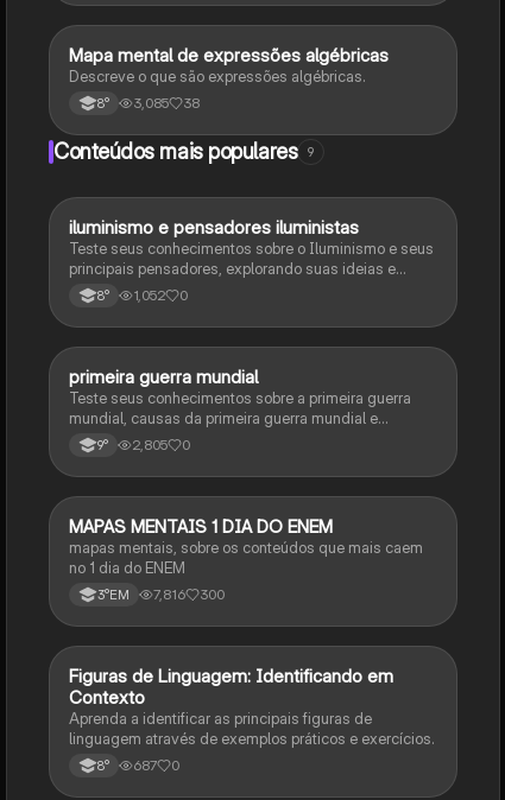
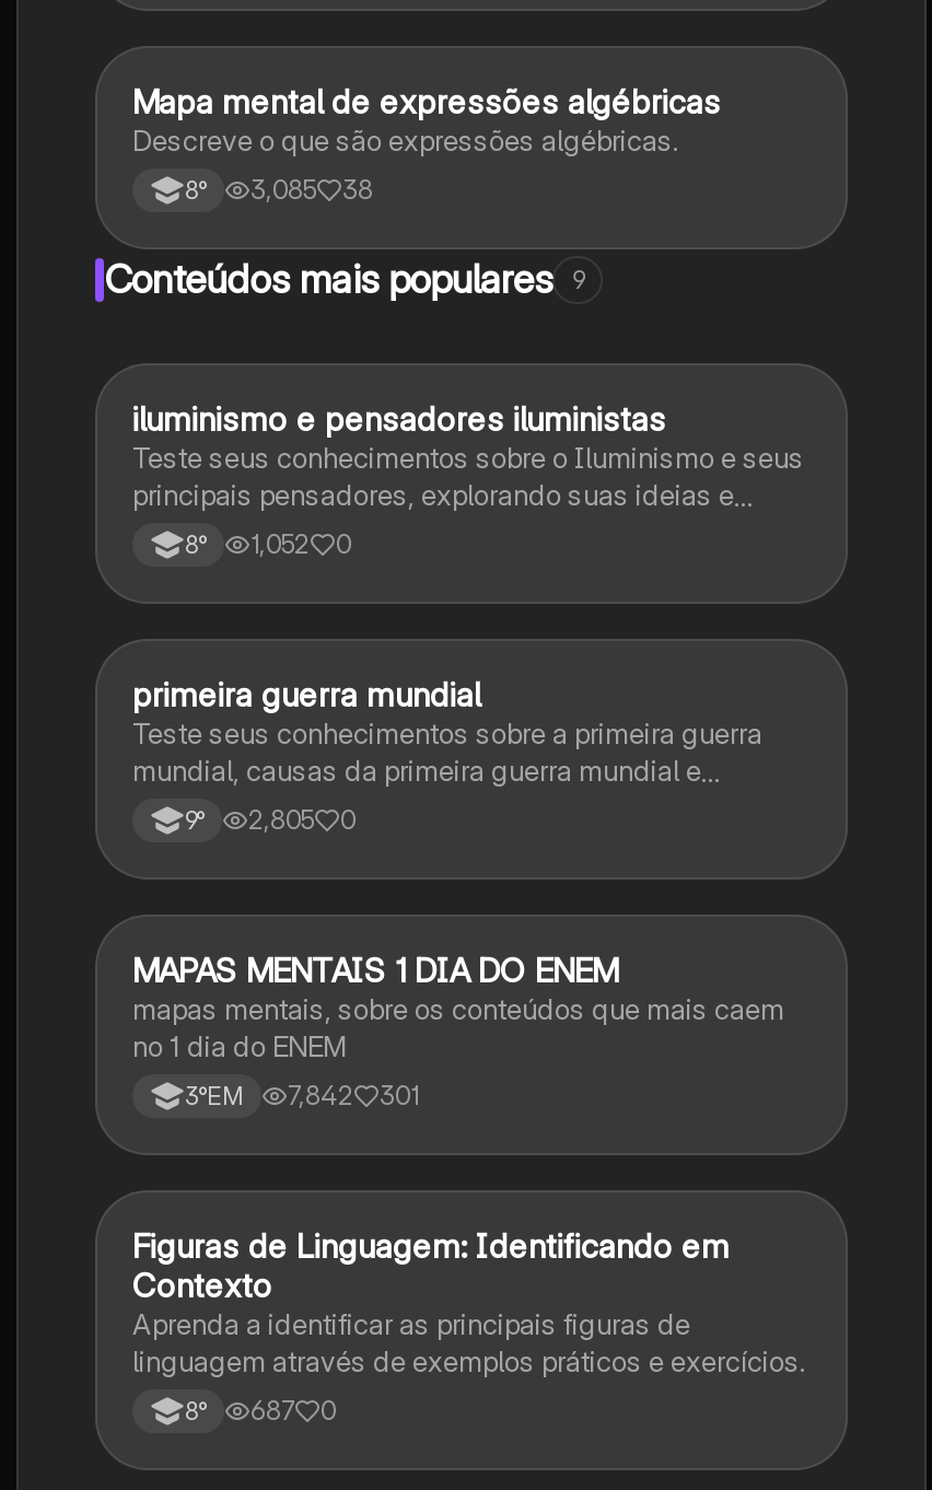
[153,586,185,603] 7,816 -> [288,1079,353,1112] 7,842
[200,586,225,603] 300 -> [380,1079,421,1112] 301

